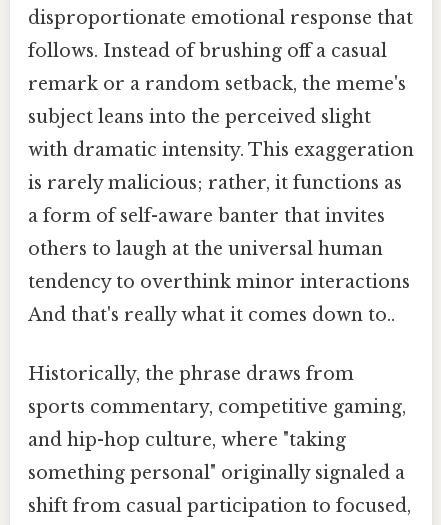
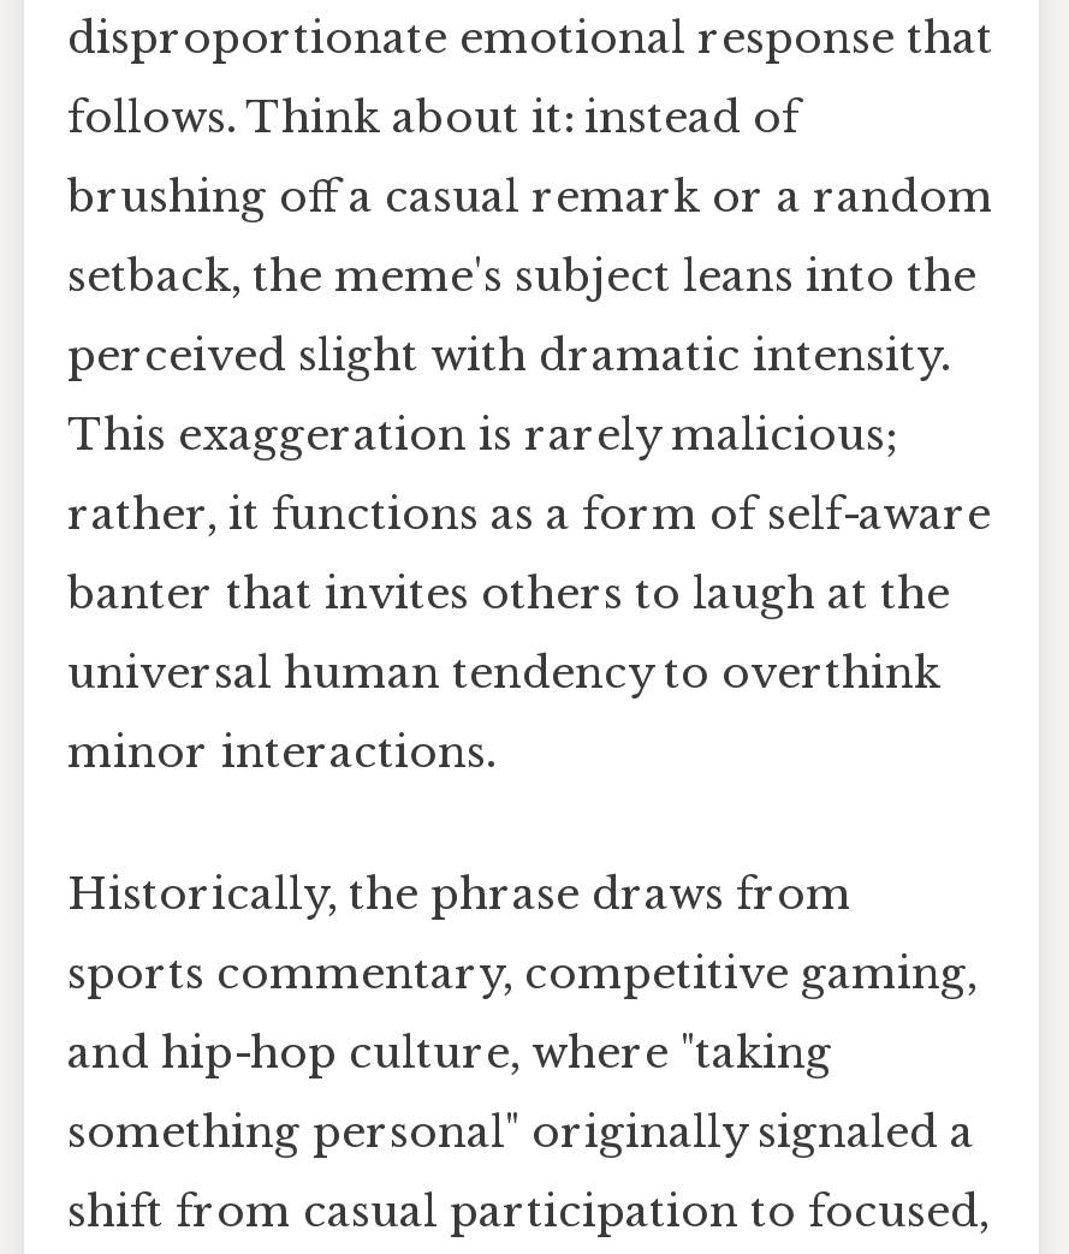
[28,40,387,62] follows. Instead of brushing off a casual -> [67,92,798,145] follows. Think about it: instead of
[28,73,406,95] remark or a random setback, the meme's -> [67,171,993,224] brushing off a casual remark or a random
[28,106,371,128] subject leans into the perceived slight -> [67,251,976,303] setback, the meme's subject leans into the
[28,139,414,161] with dramatic intensity. This exaggeration -> [67,330,950,383] perceived slight with dramatic intensity.
[28,172,402,194] is rarely malicious; rather, it functions as -> [67,409,899,462] This exaggeration is rarely malicious;
[28,205,385,227] a form of self-aware banter that invites -> [67,489,991,542] rather, it functions as a form of self-aware
[28,238,383,260] others to laugh at the universal human -> [67,568,950,621] banter that invites others to laugh at the
[28,271,410,293] tendency to overthink minor interactions -> [67,647,940,700] universal human tendency to overthink
[28,304,395,326] And that's really what it comes down to.. -> [67,727,495,780] minor interactions.

